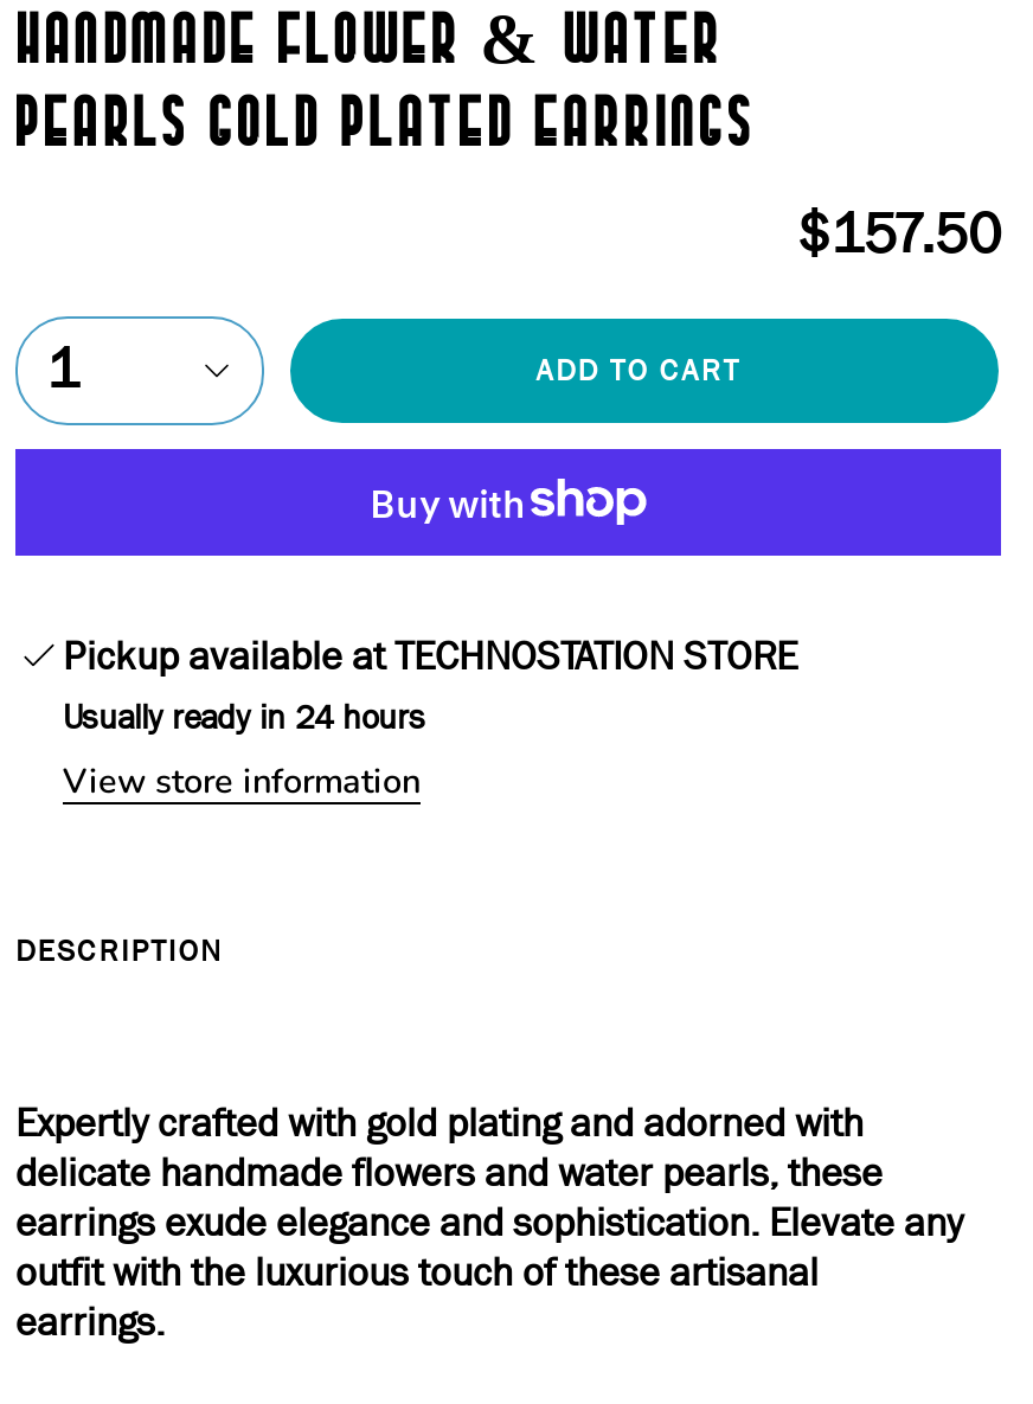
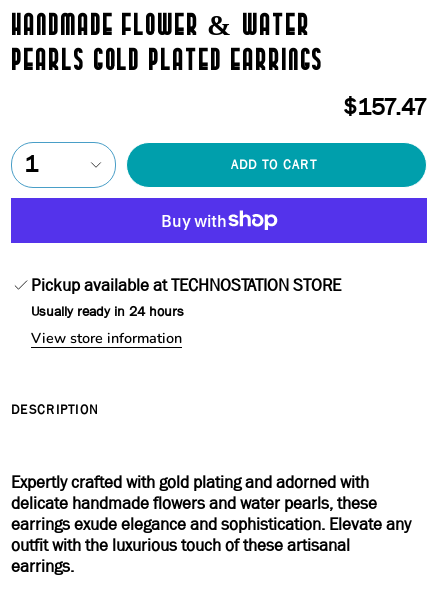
[797,197,1001,268] $157.50 -> [343,92,427,122] $157.47

